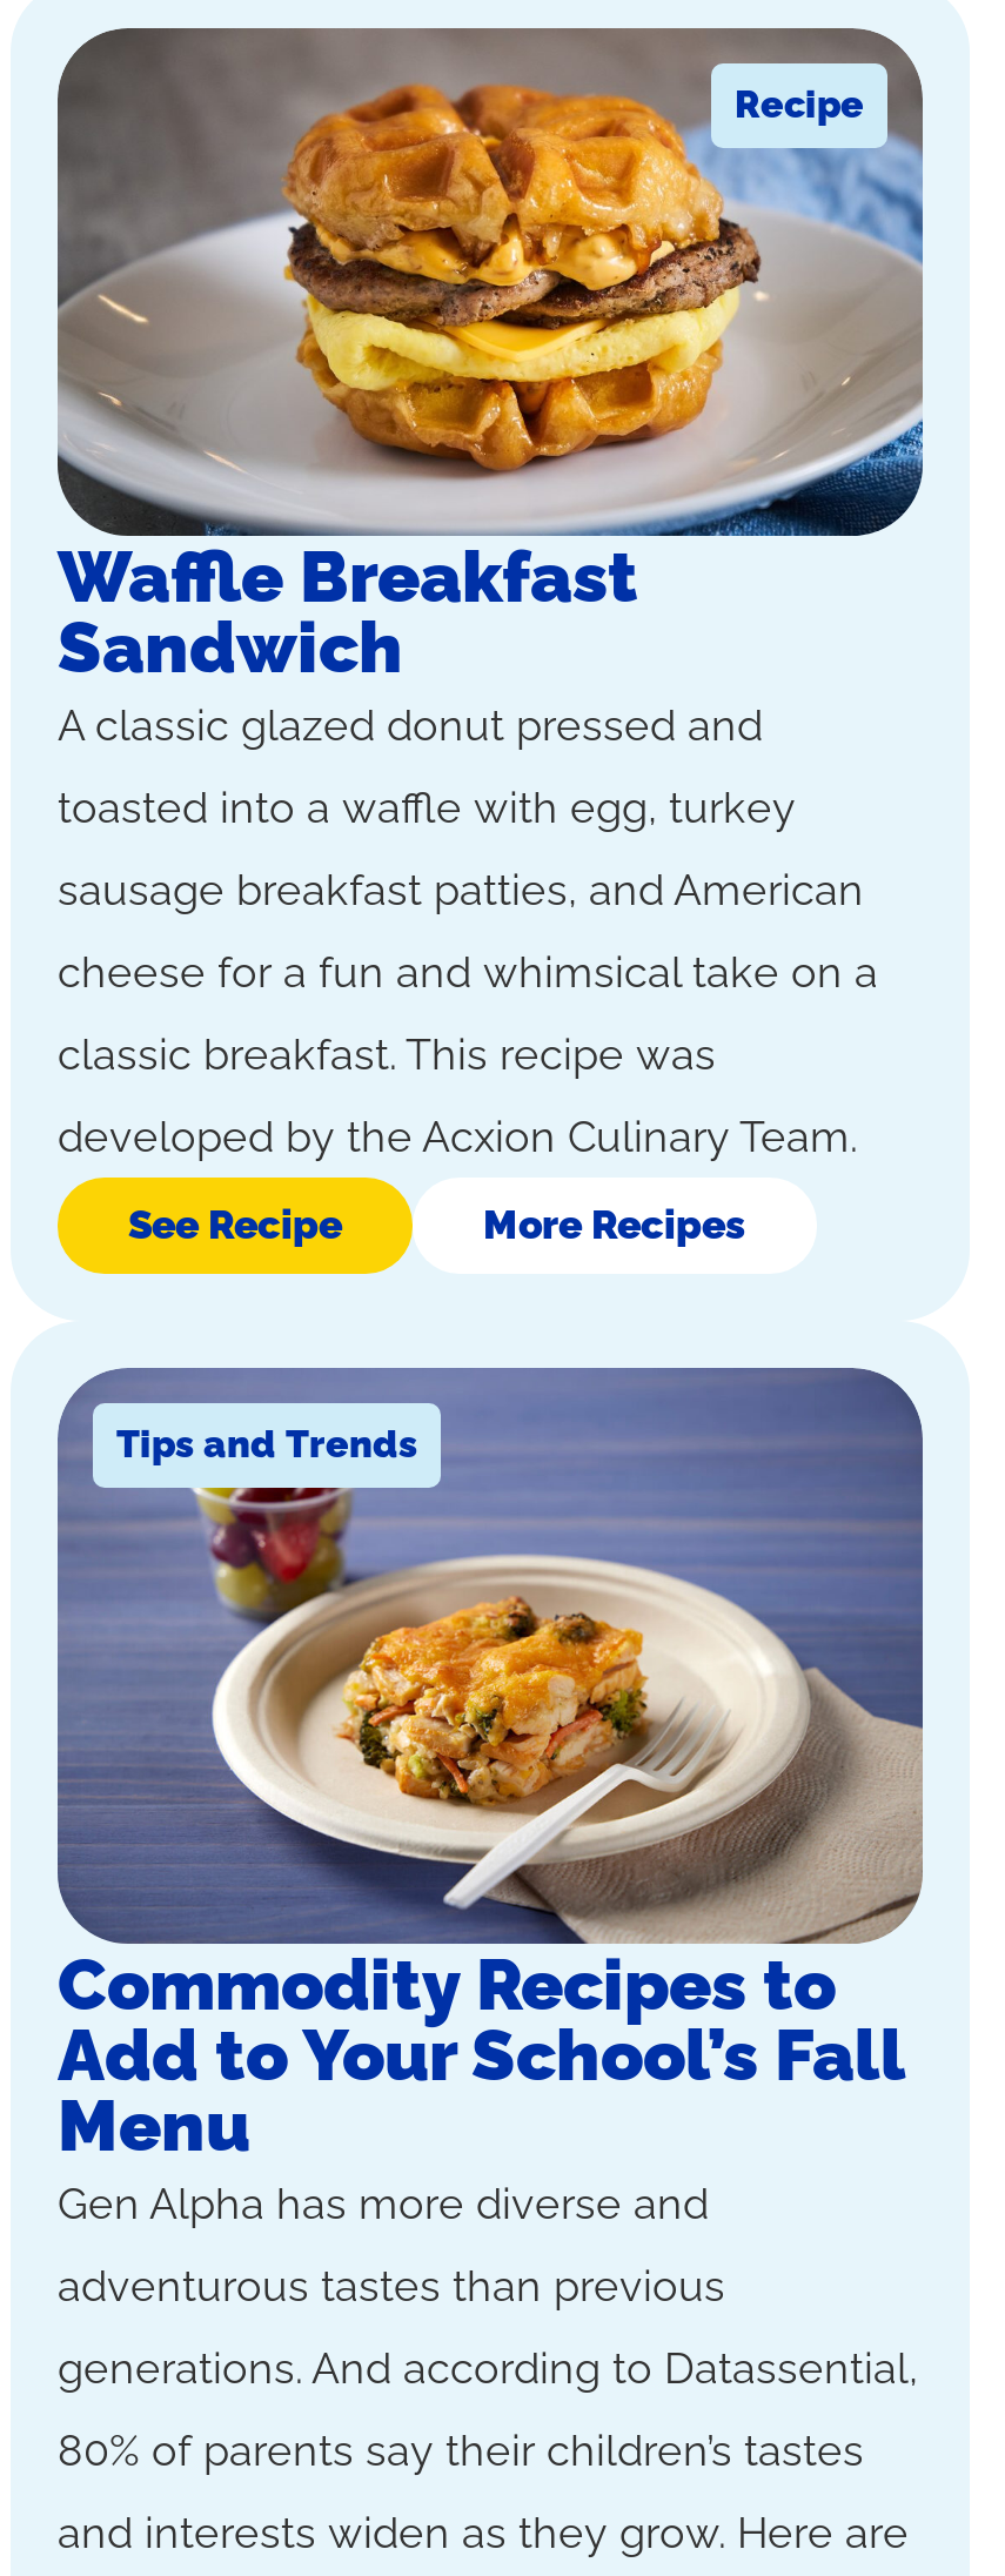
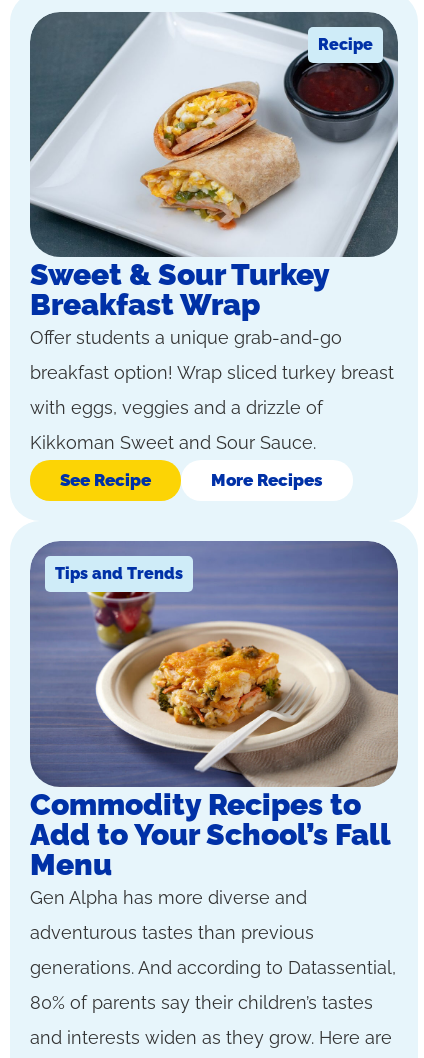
[58,26,923,1160] [image] | Waffle Breakfast | Sandwich | A classic glazed donut pressed and | toasted into a waffle with egg, turkey | sausage breakfast patties, and American | cheese for a fun and whimsical take on a | classic breakfast. This recipe was | developed by the Acxion Culinary Team. -> [30,12,399,453] [image] | Sweet & Sour Turkey | Breakfast Wrap | Offer students a unique grab-and-go | breakfast option! Wrap sliced turkey breast | with eggs, veggies and a drizzle of | Kikkoman Sweet and Sour Sauce.

